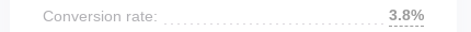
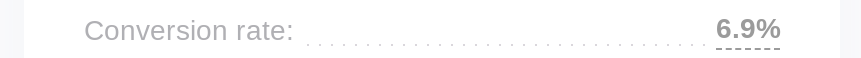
[389,6,424,23] 3.8% -> [716,12,780,44] 6.9%

